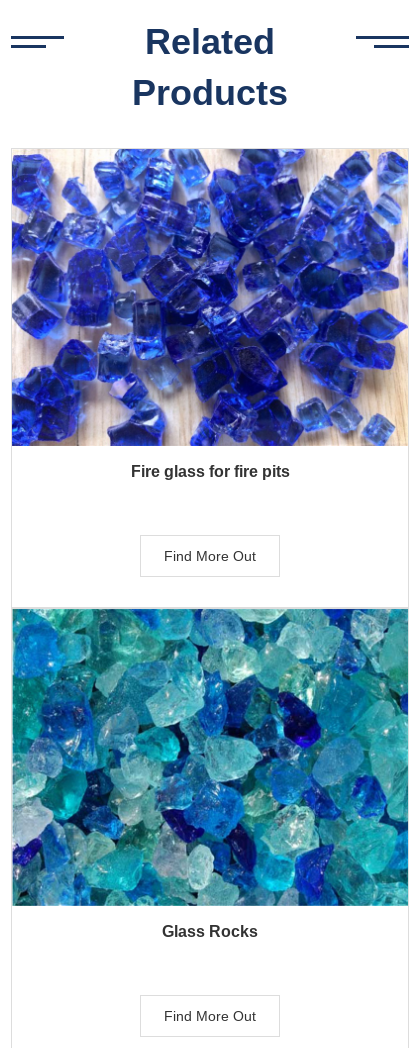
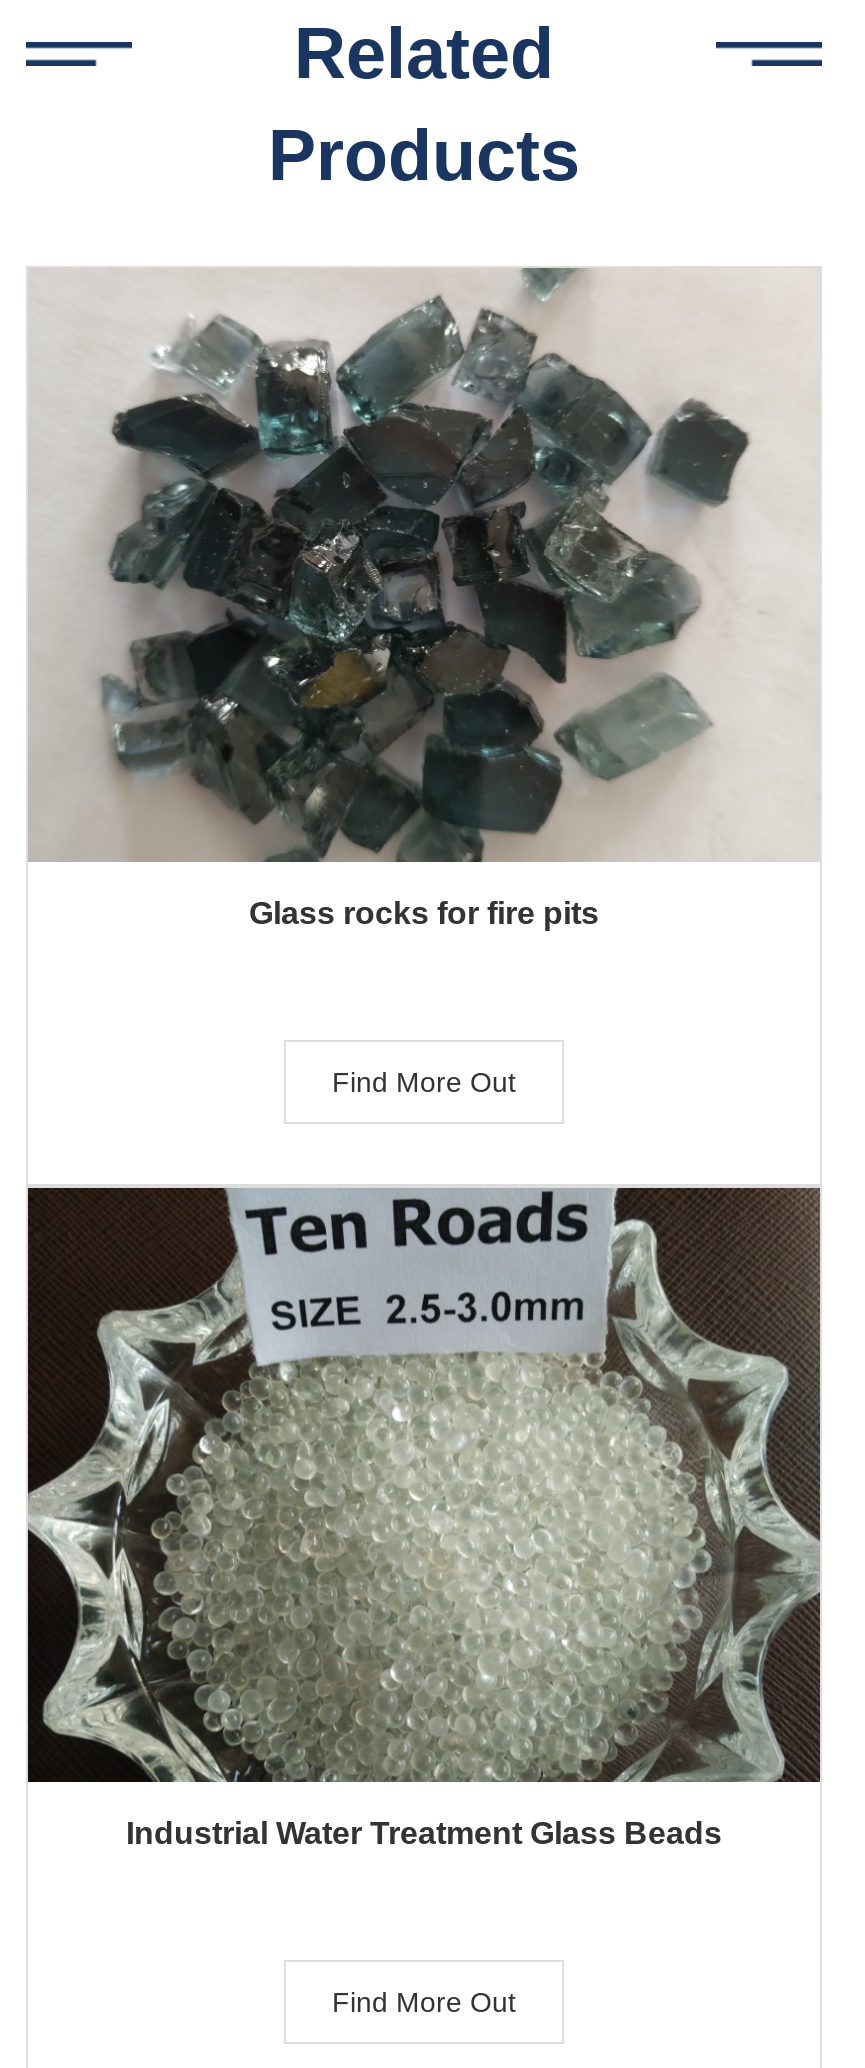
[11,148,409,480] [image] | Fire glass for fire pits -> [28,266,820,931] [image] | Glass rocks for fire pits
[11,608,409,940] [image] | Glass Rocks -> [26,1186,822,1851] [image] | Industrial Water Treatment Glass Beads

